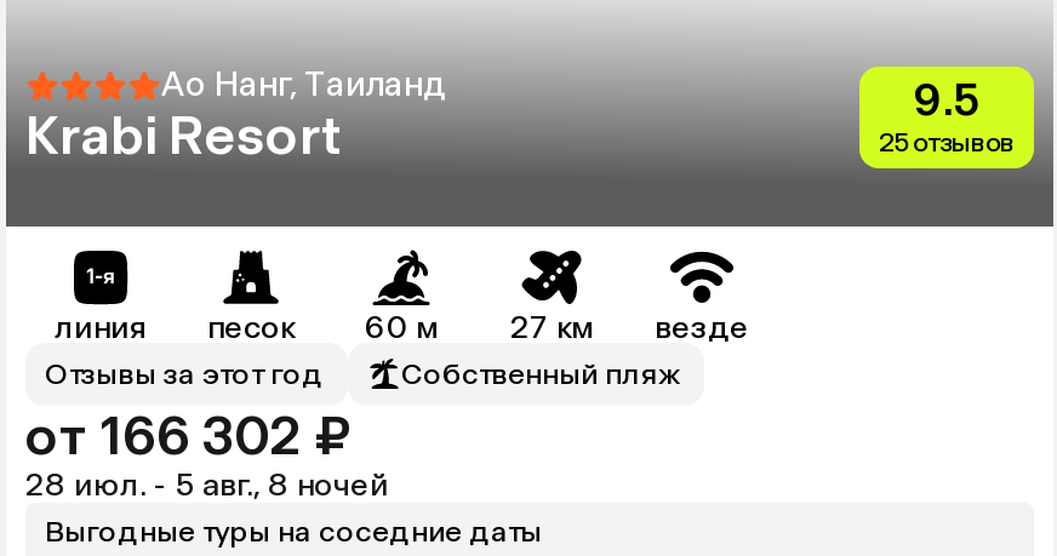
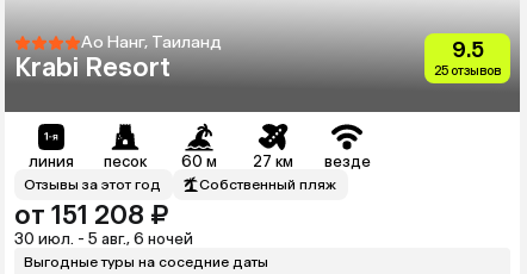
[25,403,350,469] от 166 302 ₽ -> [14,199,168,231] от 151 208 ₽
[25,466,389,503] 28 июл. - 5 авг., 8 ночей -> [14,230,193,248] 30 июл. - 5 авг., 6 ночей

